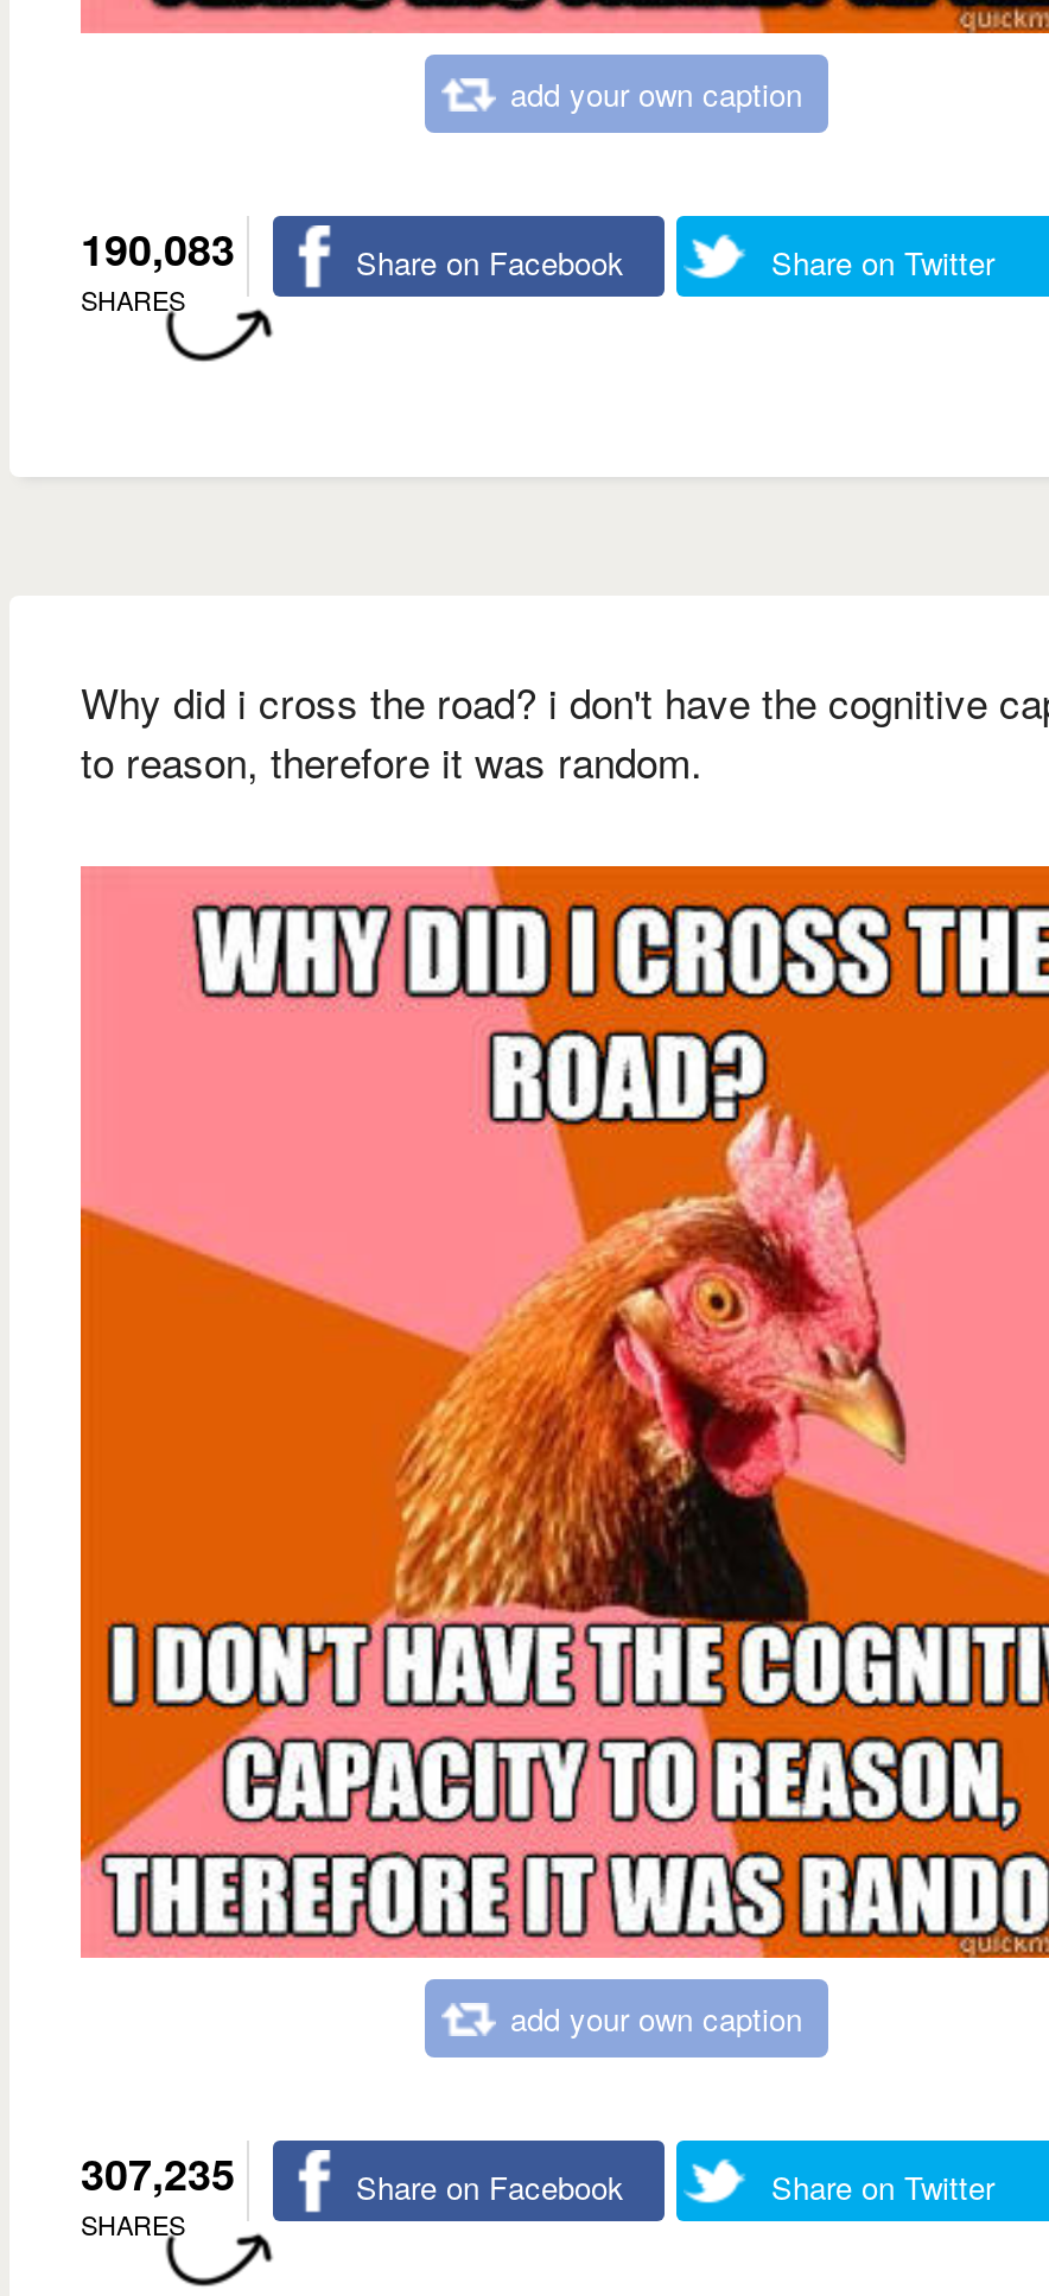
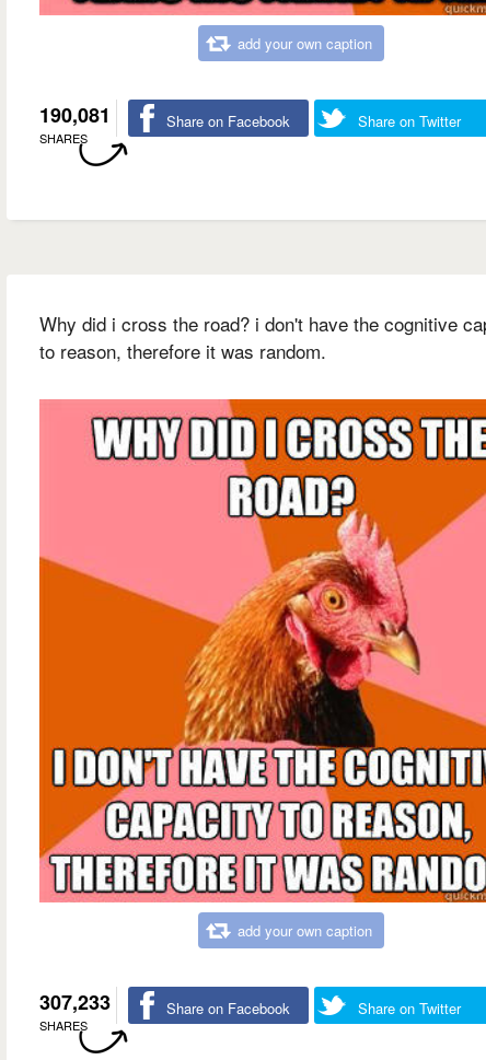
[81,218,235,280] 190,083 -> [39,101,111,129] 190,081
[81,2143,235,2205] 307,235 -> [39,988,111,1016] 307,233

